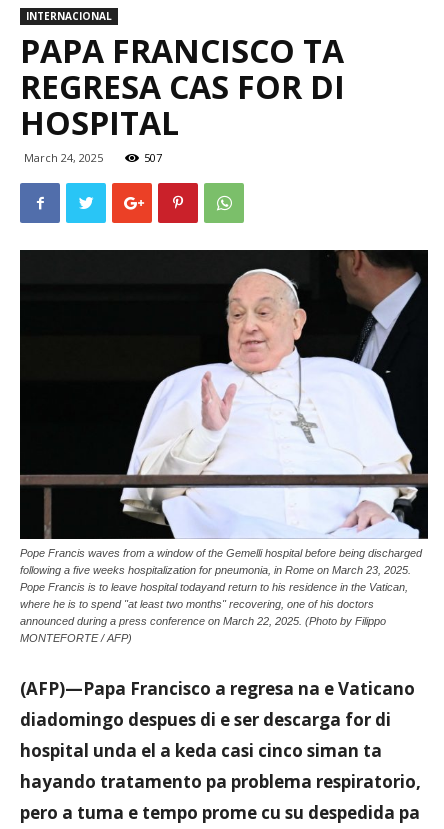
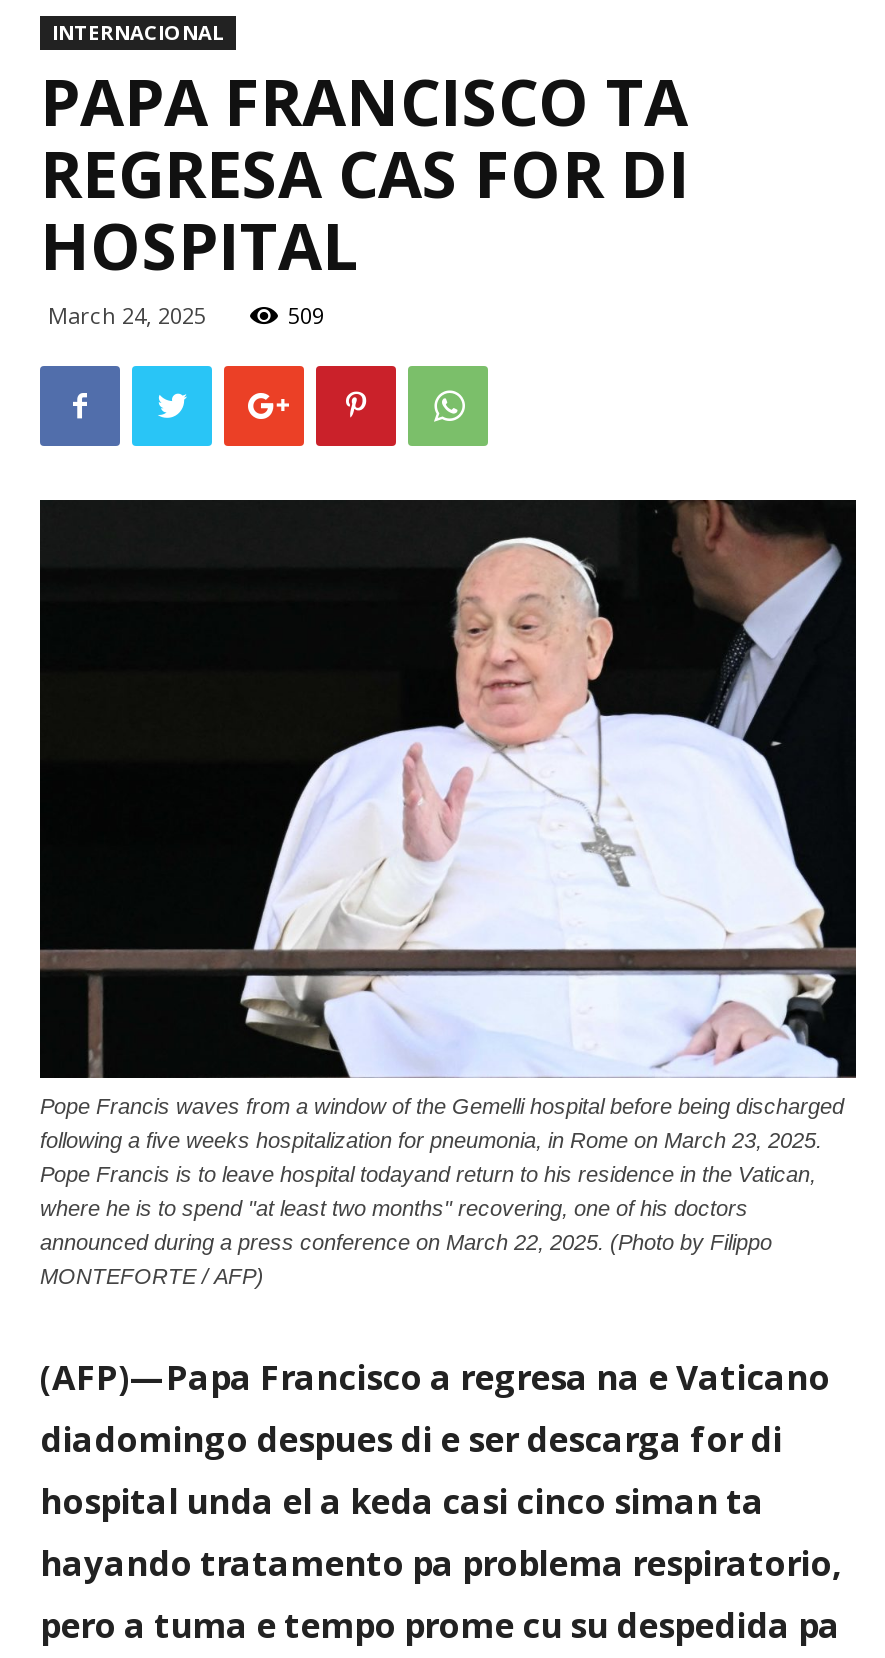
[144,150,162,165] 507 -> [288,300,324,330] 509

